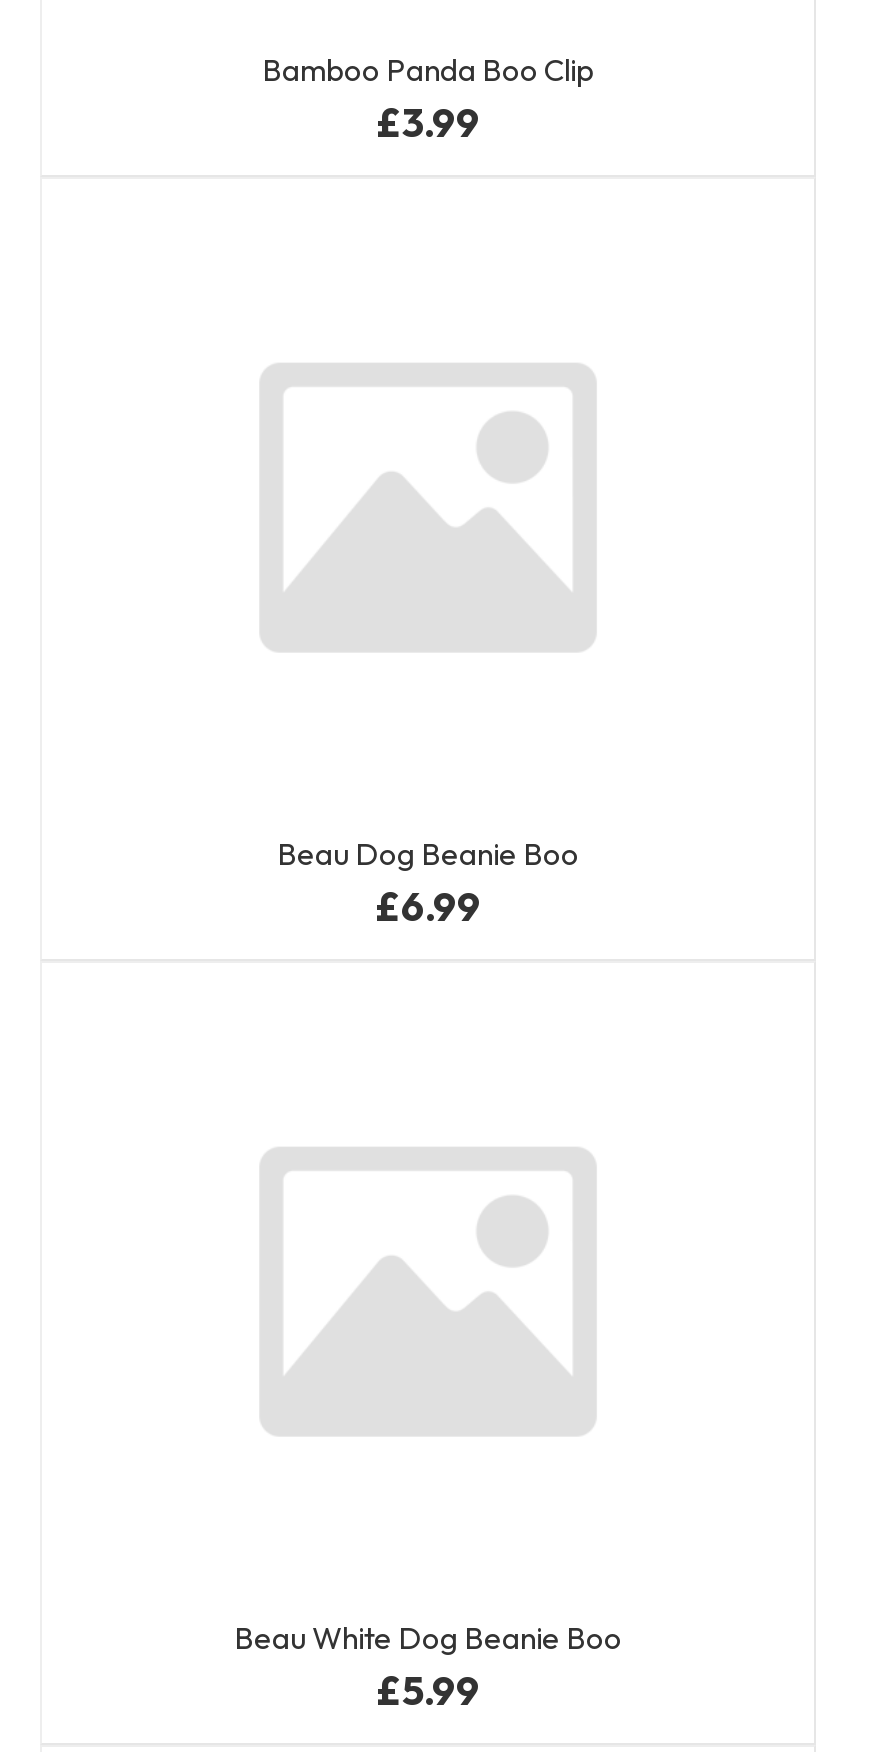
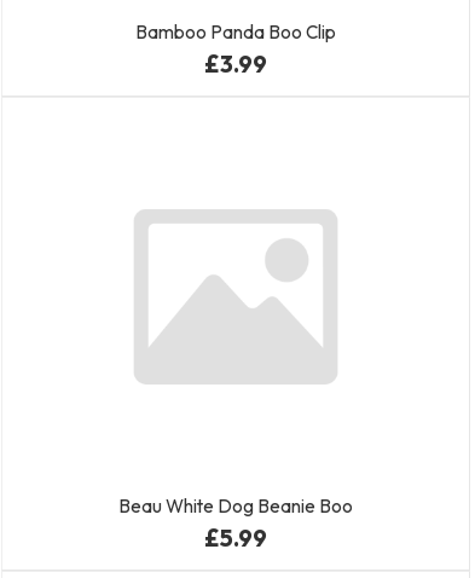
[277,835,579,931] Beau Dog Beanie Boo | £6.99 -> none

